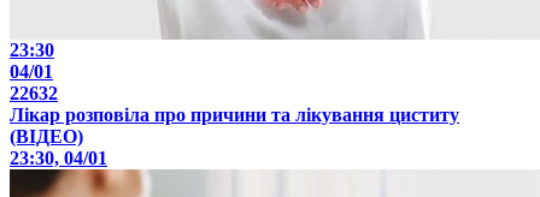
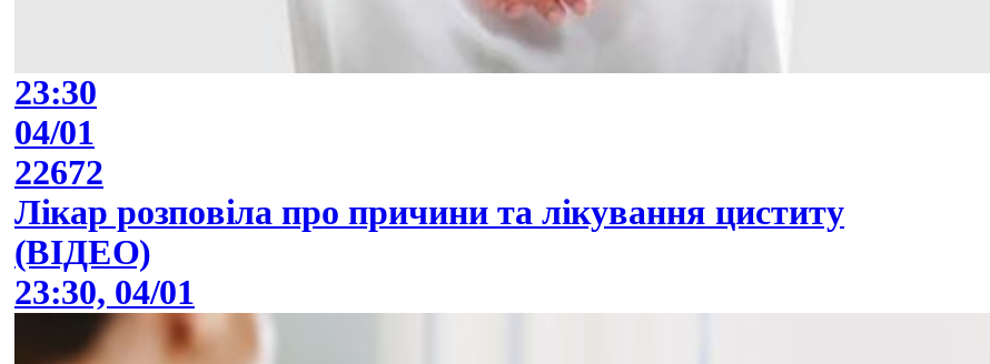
[10,83,58,103] 22632 -> [14,153,103,191] 22672

